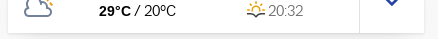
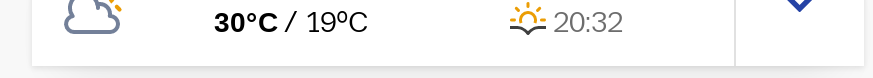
[99,3,176,19] 29°C / 20°C -> [214,6,368,38] 30°C / 19°C

